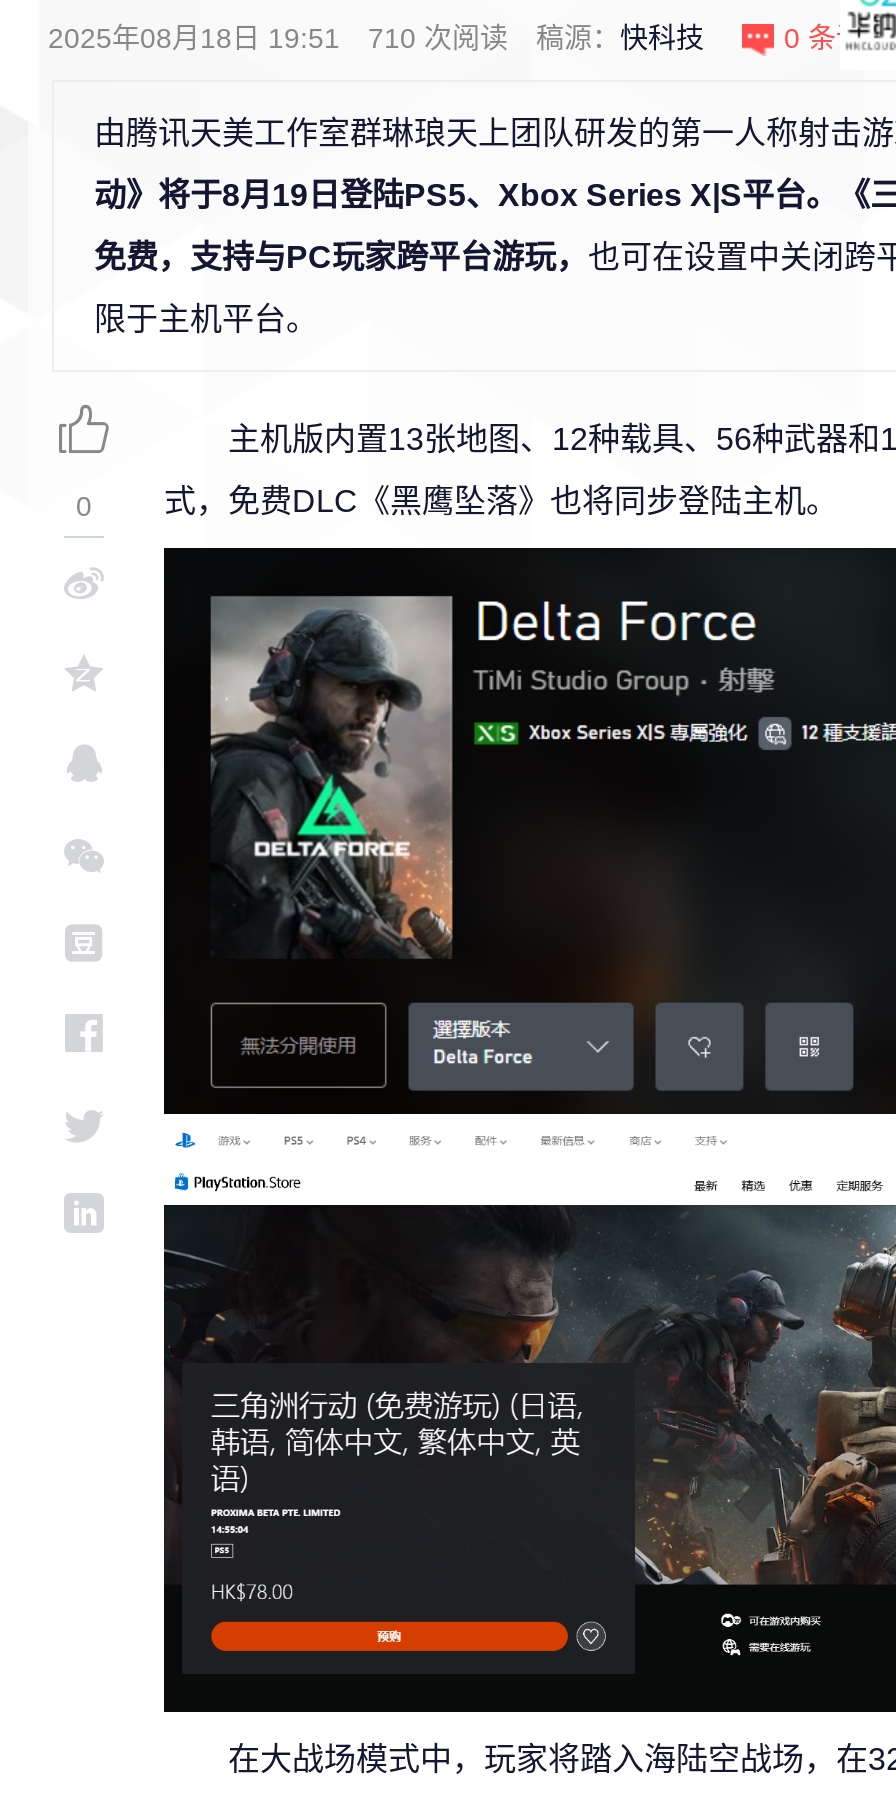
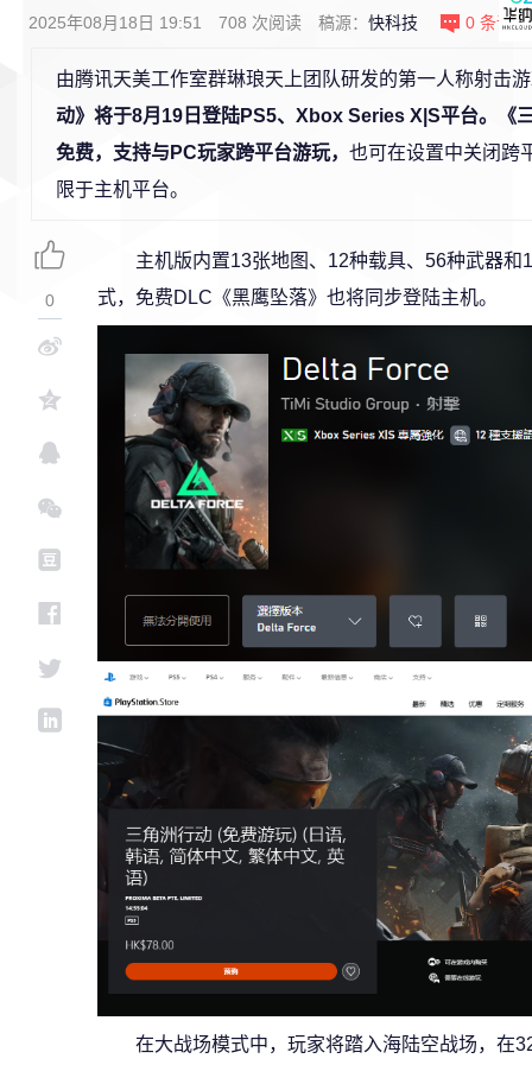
[48,22,704,54] 2025年08月18日 19:51 710次阅读 稿源：快科技 -> [28,13,418,32] 2025年08月18日 19:51 708次阅读 稿源：快科技

